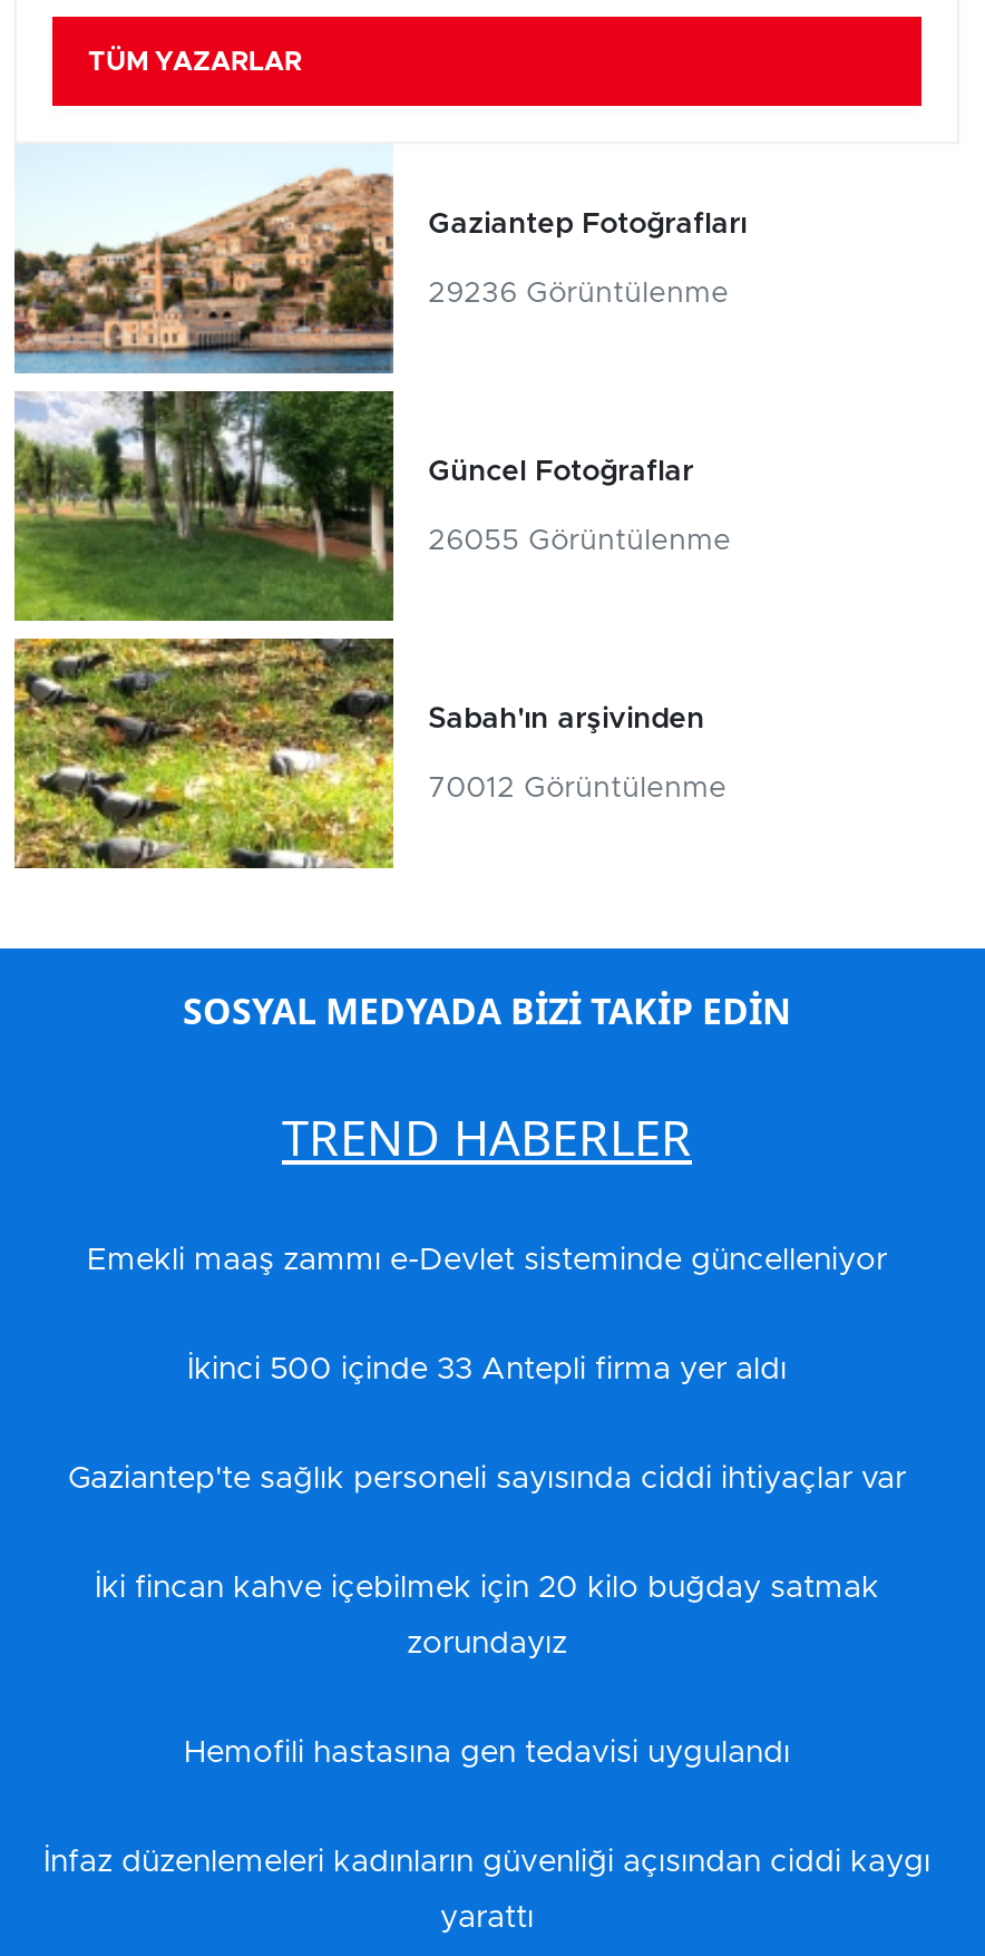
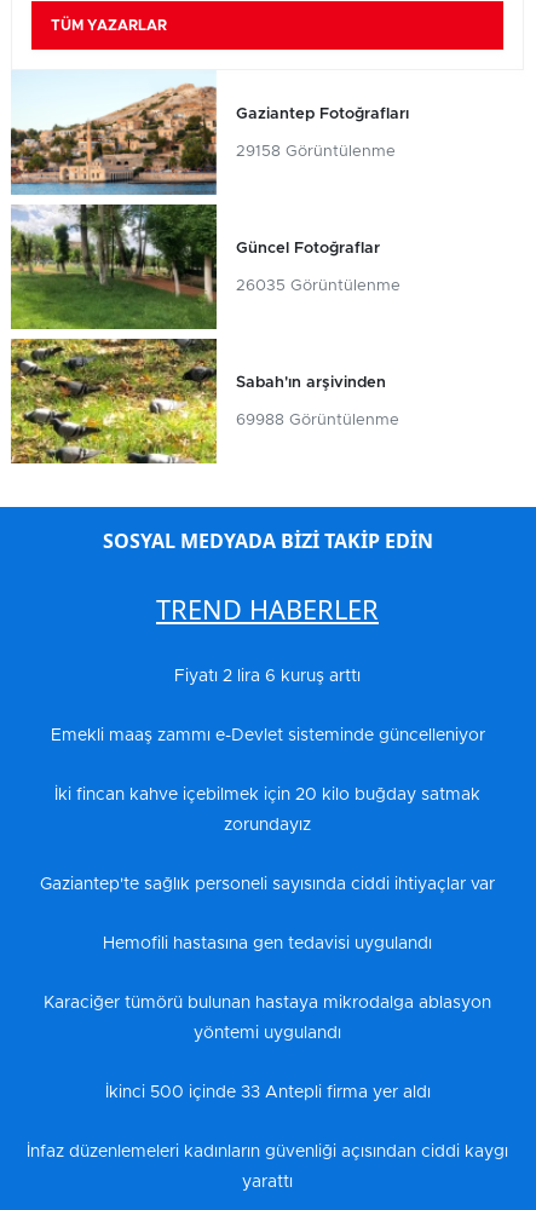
[428,279,729,308] 29236 Görüntülenme -> [235,144,395,159] 29158 Görüntülenme
[428,527,731,556] 26055 Görüntülenme -> [235,278,400,294] 26035 Görüntülenme
[428,774,727,803] 70012 Görüntülenme -> [235,412,399,428] 69988 Görüntülenme
none -> [174,668,361,685] Fiyatı 2 lira 6 kuruş arttı
moved [187,1355,787,1386] -> [105,1085,430,1101]: İkinci 500 içinde 33 Antepli firma yer aldı
moved [68,1464,906,1495] -> [40,876,495,893]: Gaziantep'te sağlık personeli sayısında ciddi ihtiyaçlar var
moved [95,1573,879,1660] -> [54,787,480,834]: İki fincan kahve içebilmek için 20 kilo buğday satmak | zorundayız
none -> [44,995,491,1042] Karaciğer tümörü bulunan hastaya mikrodalga ablasyon | yöntemi uygulandı

